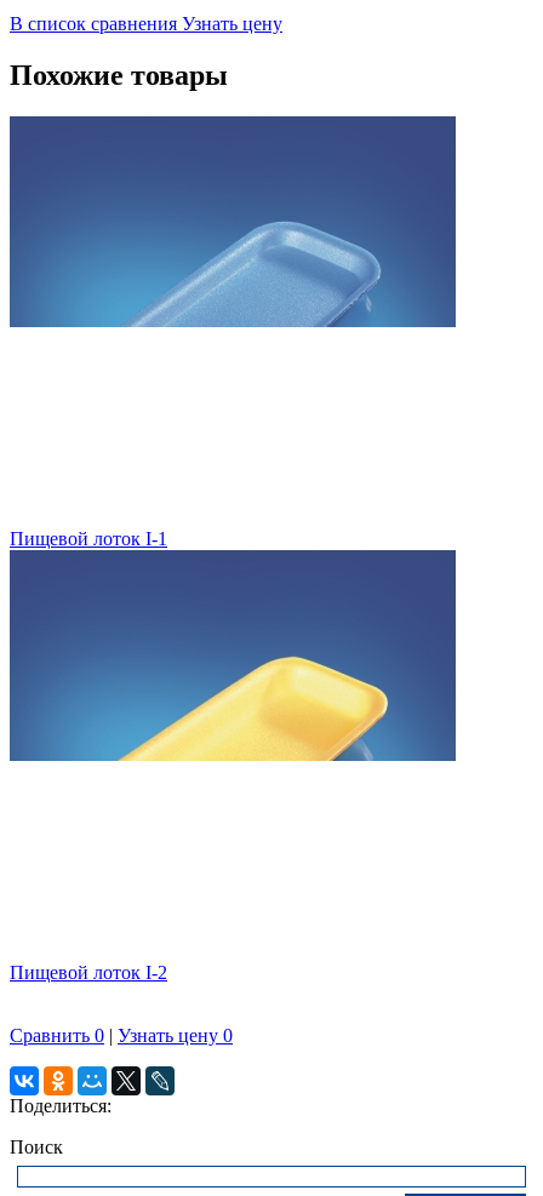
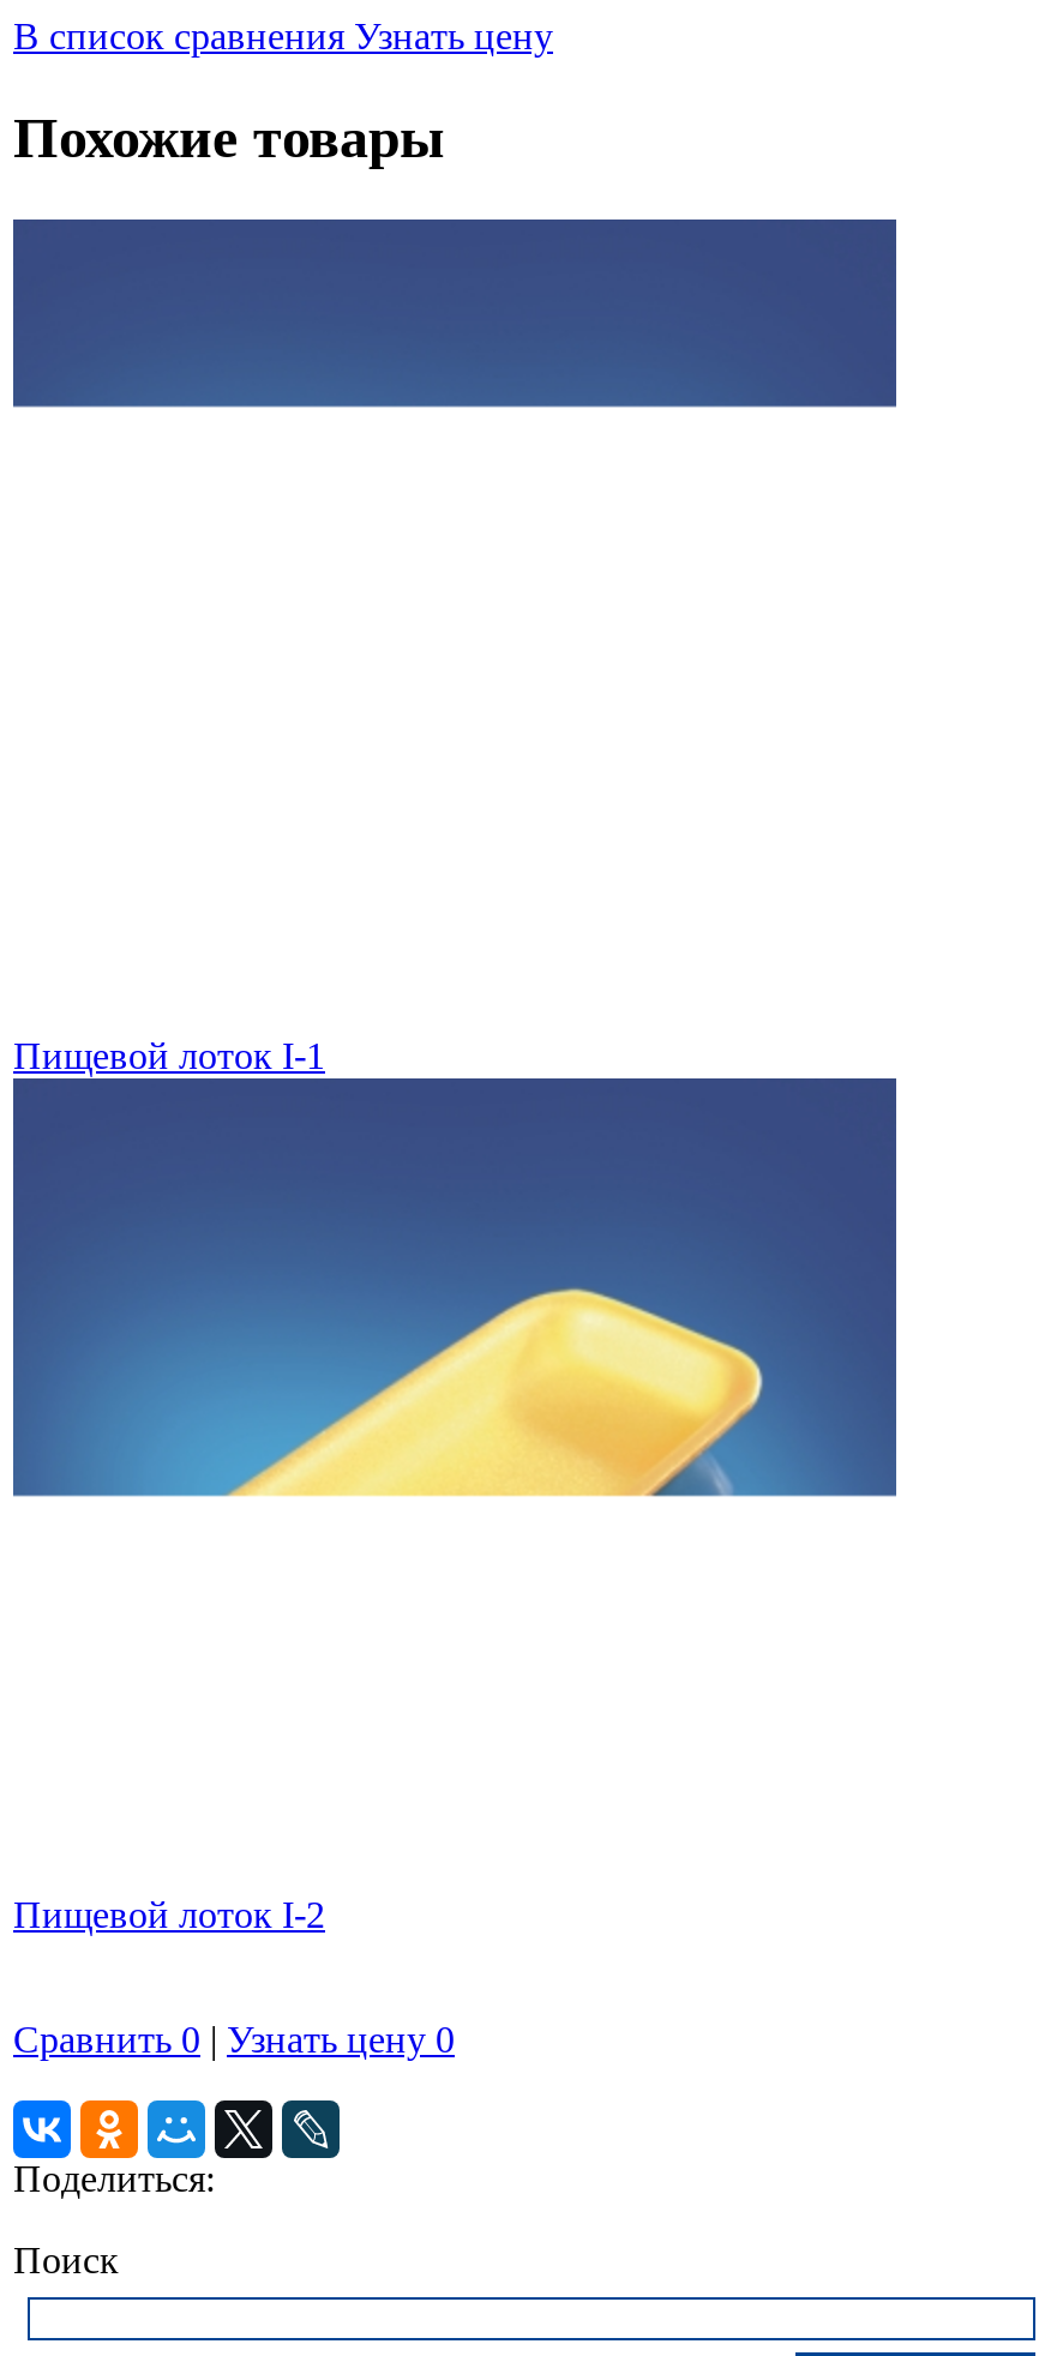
[8,211,457,328] [image] -> none

